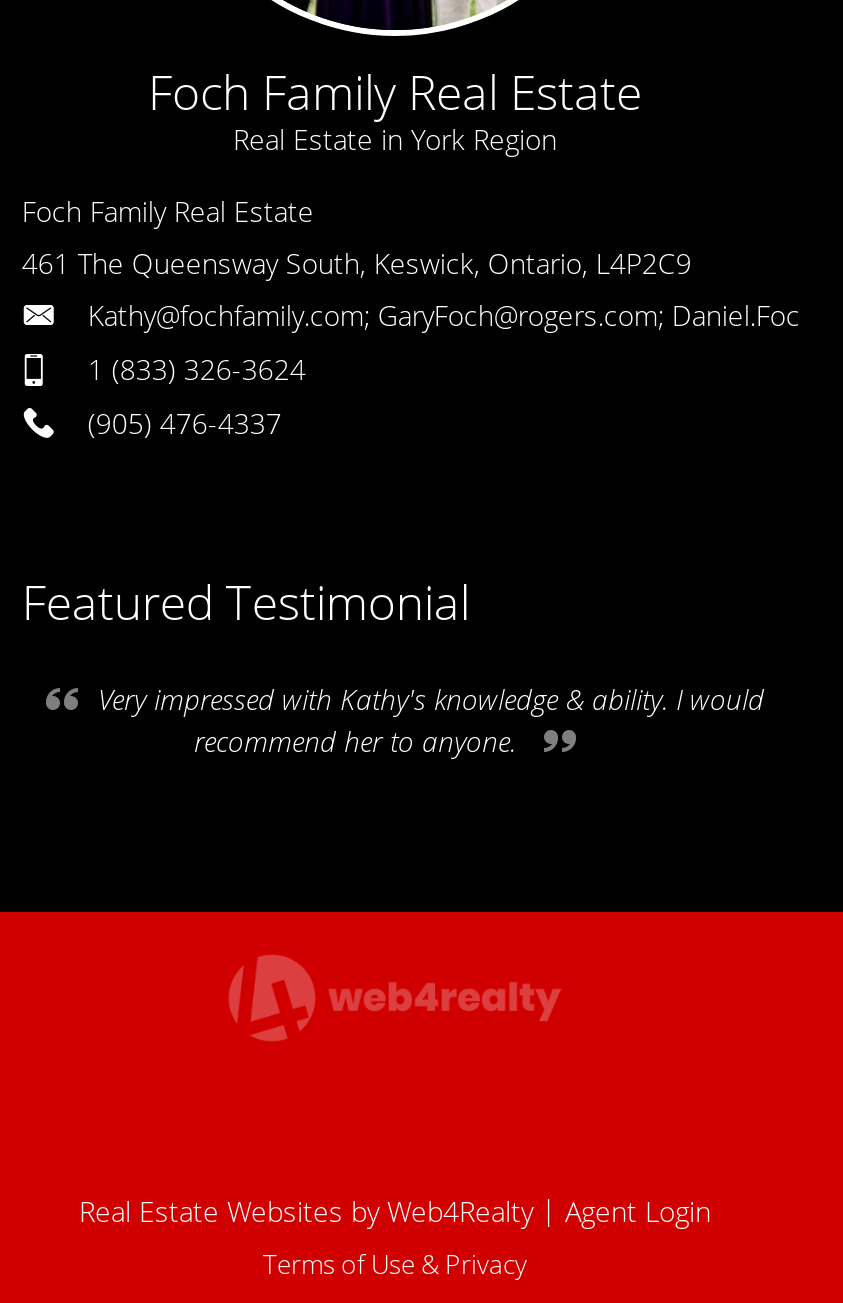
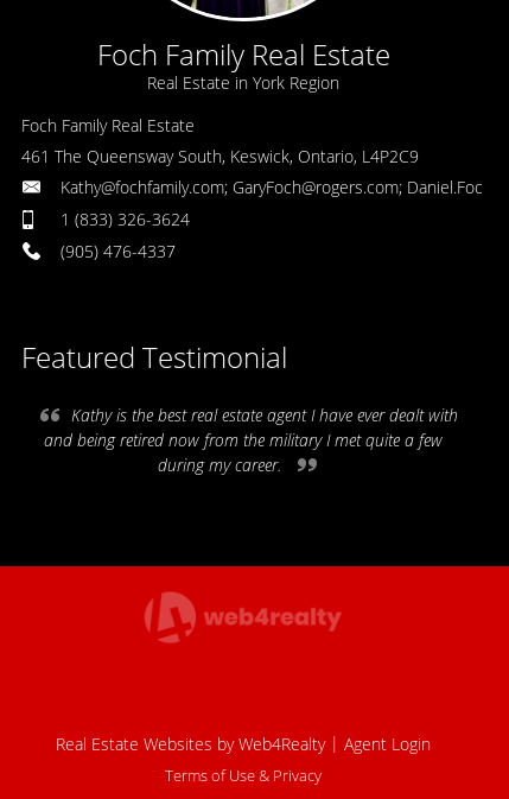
[98,680,764,760] Very impressed with Kathy's knowledge & ability. I would | recommend her to anyone. -> [44,404,458,476] Kathy is the best real estate agent I have ever dealt with | and being retired now from the military I met quite a few | during my career.

